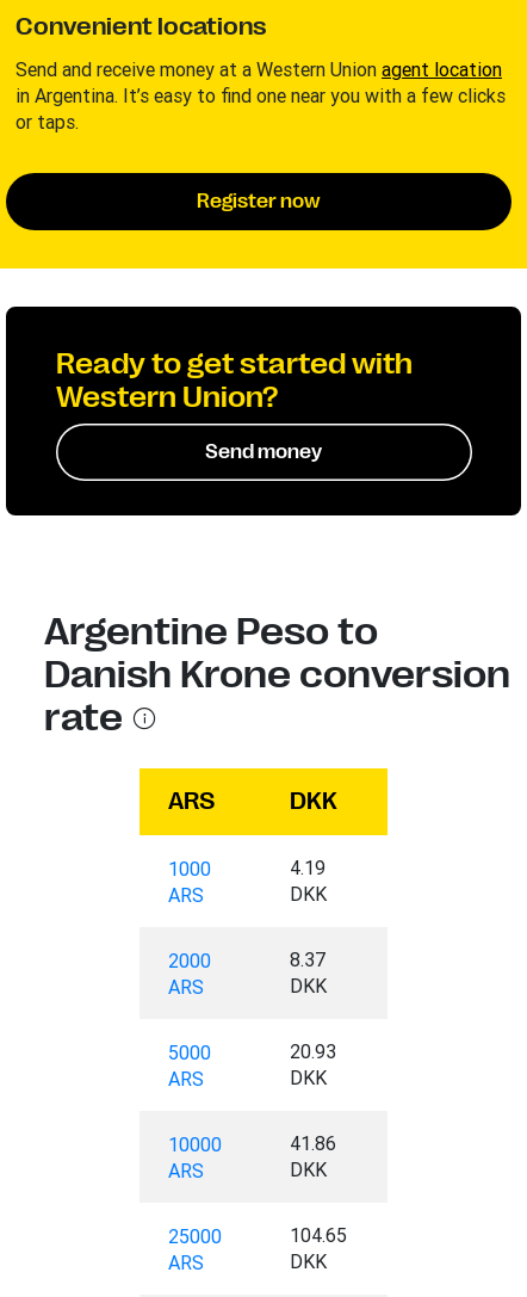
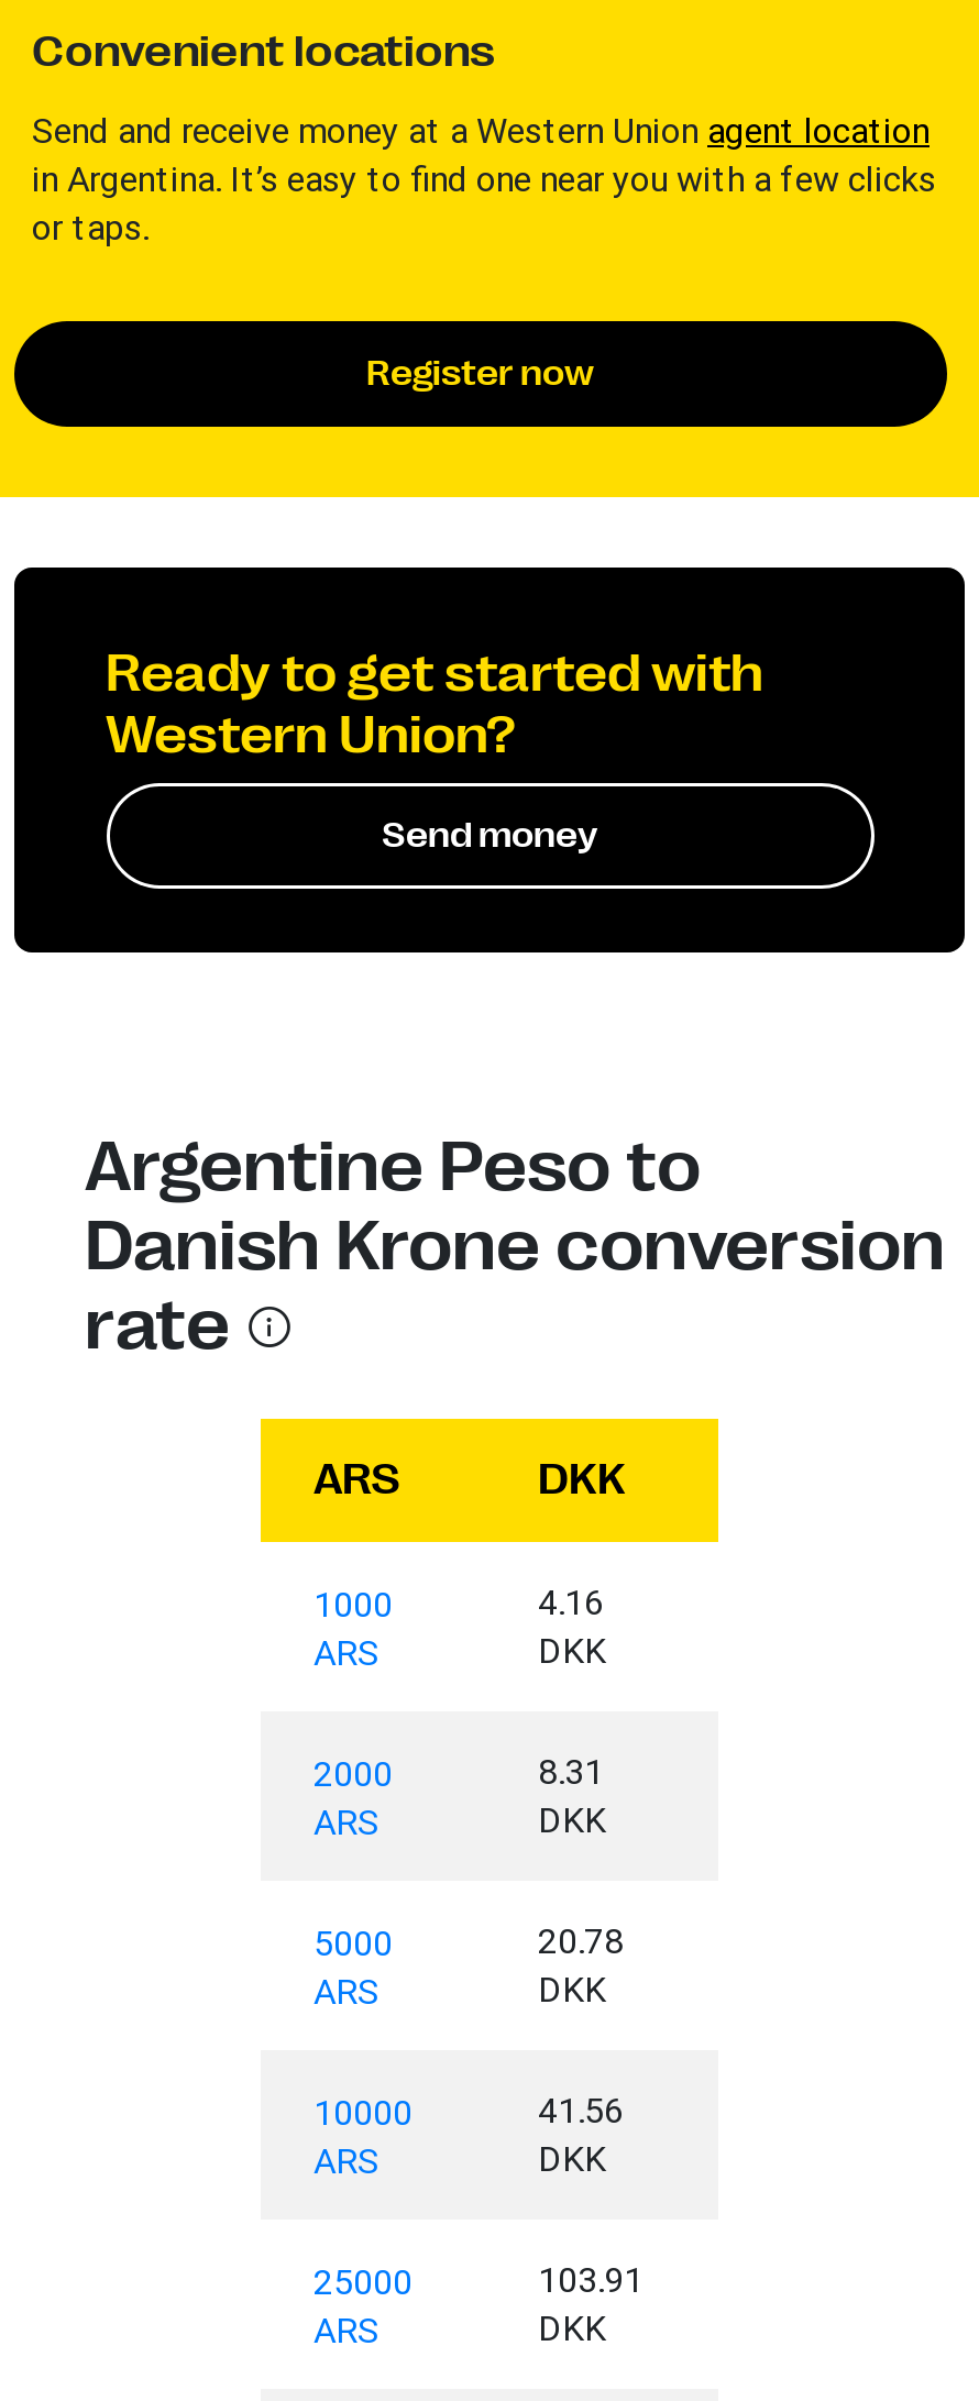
[290,856,325,879] 4.19 -> [538,1579,604,1623] 4.16
[290,947,325,971] 8.37 -> [538,1749,604,1793] 8.31
[290,1039,336,1063] 20.93 -> [538,1918,624,1962] 20.78
[290,1131,336,1155] 41.86 -> [538,2088,624,2132] 41.56
[290,1223,347,1247] 104.65 -> [538,2257,643,2301] 103.91

